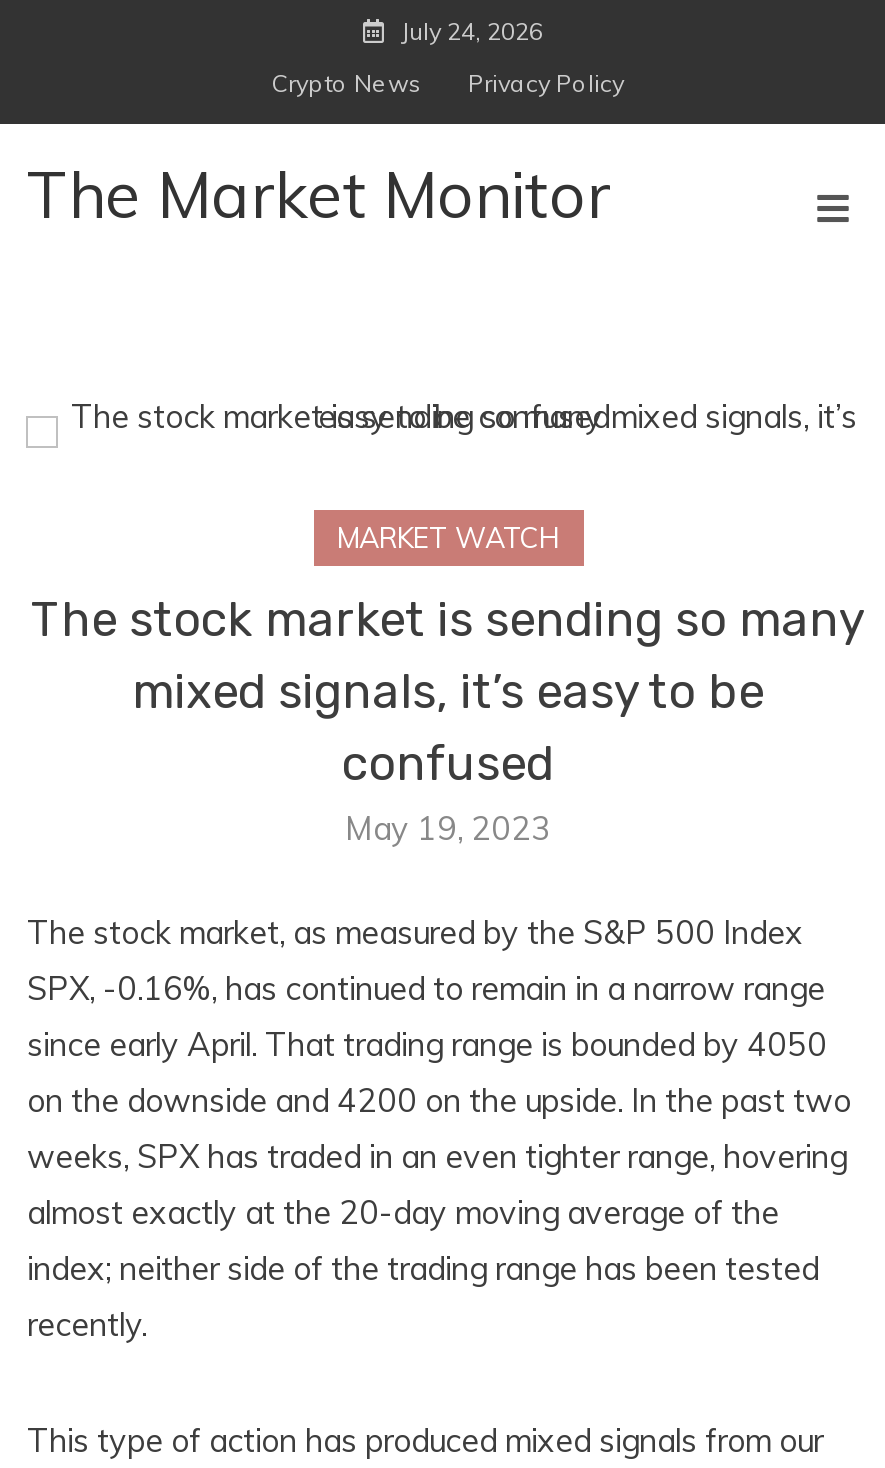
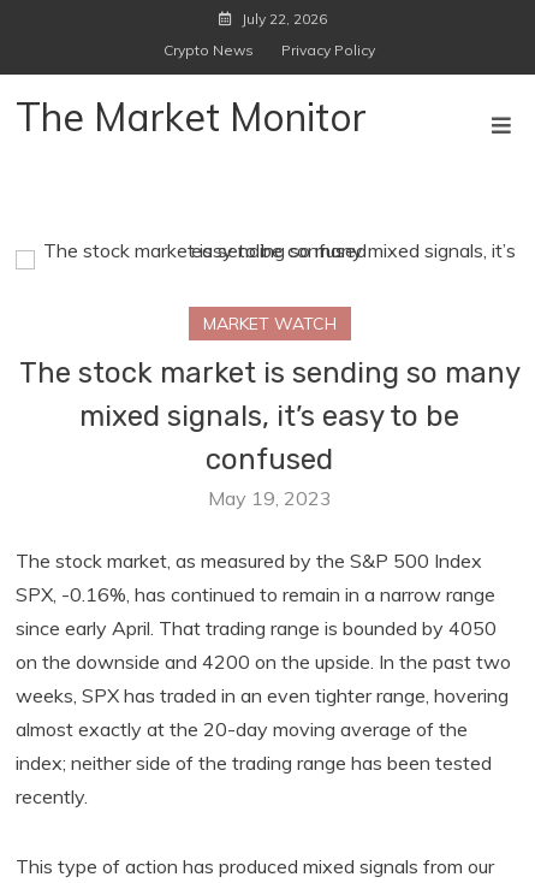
[395,16,543,46] July 24, 2026 -> [237,10,326,28] July 22, 2026

